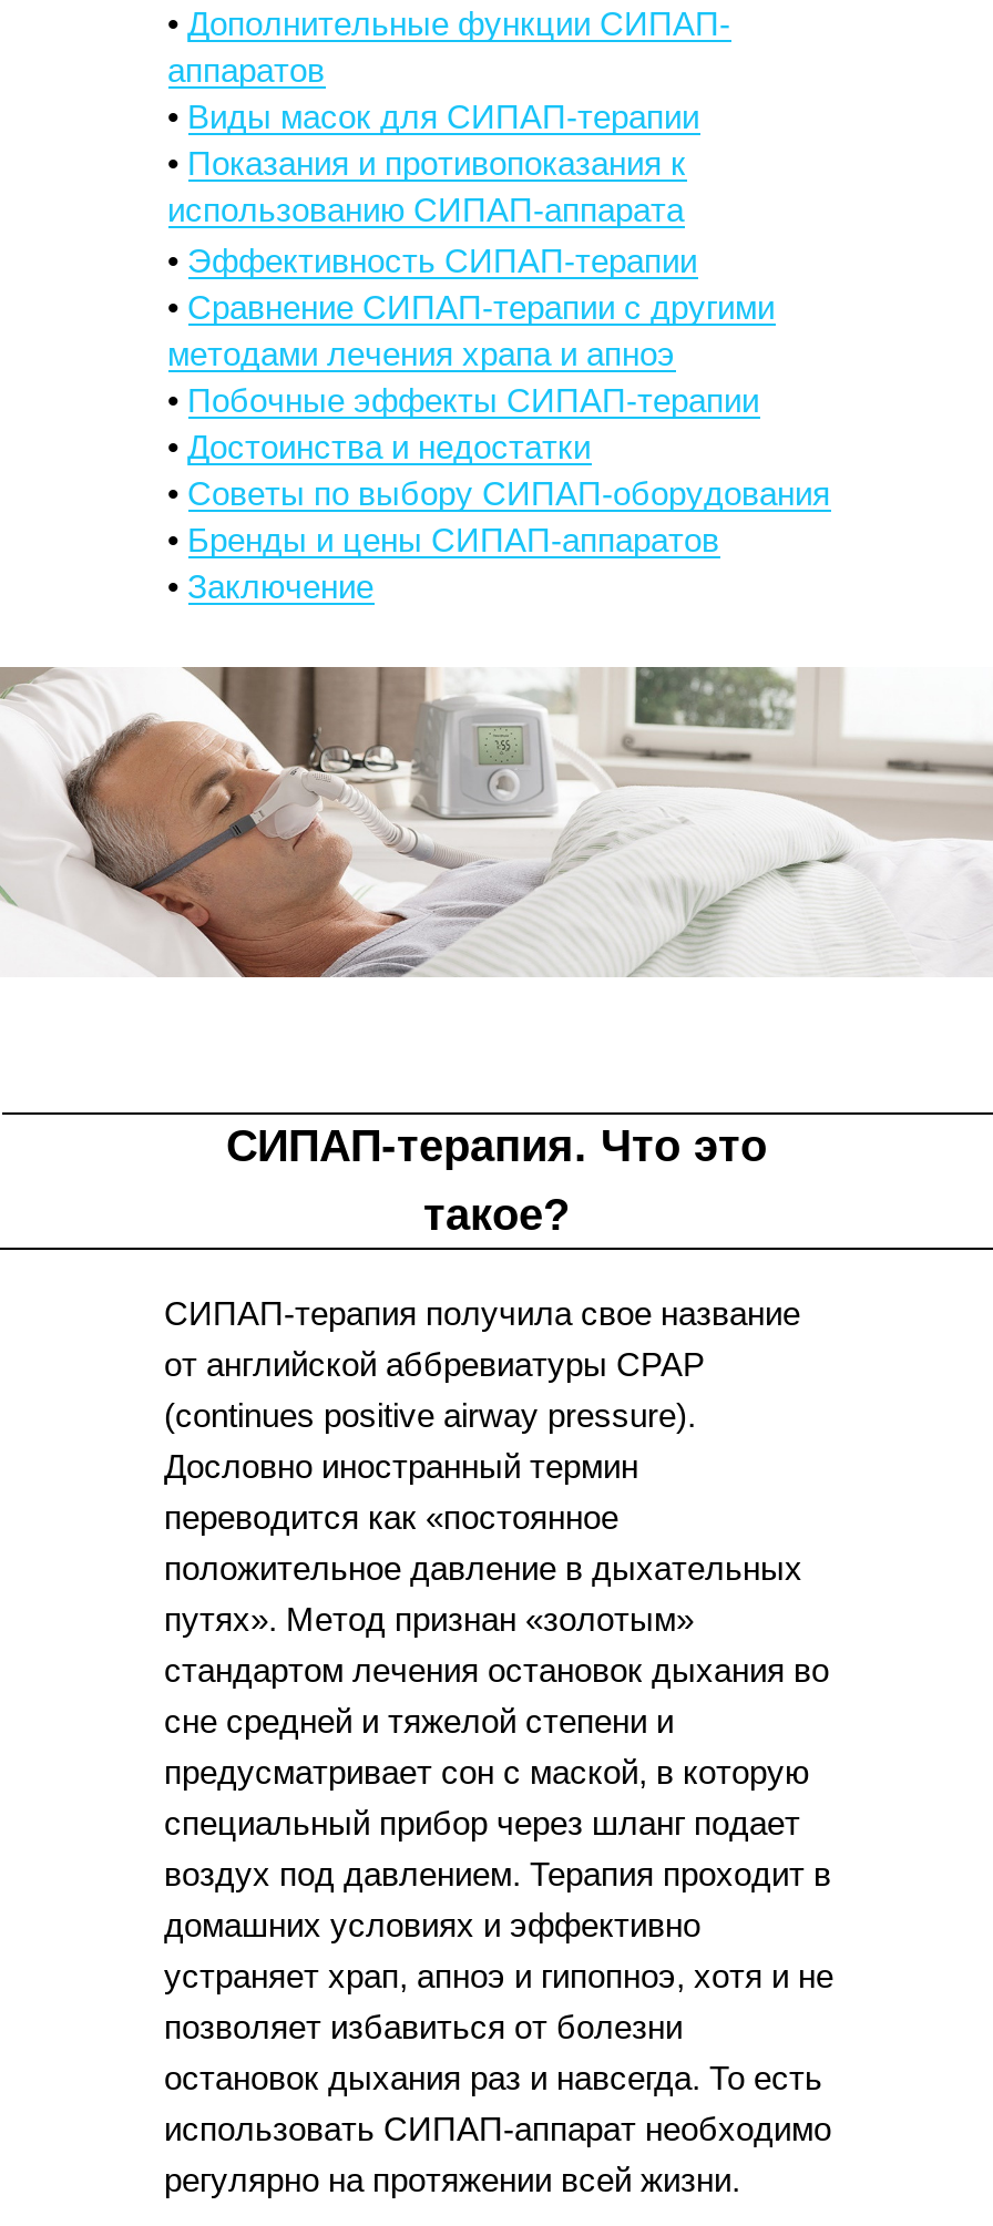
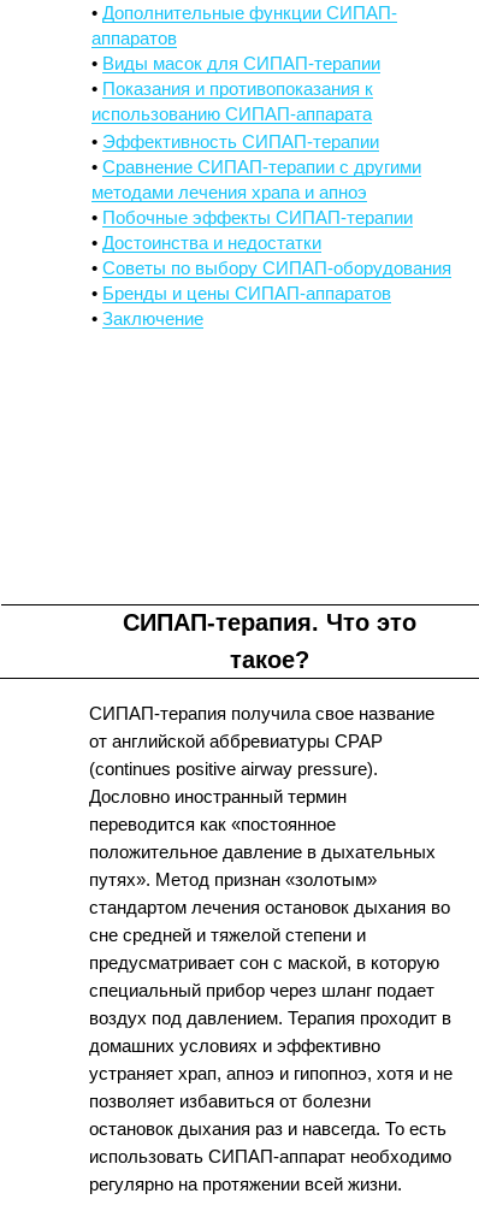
[7,665,986,979] [image] -> none

